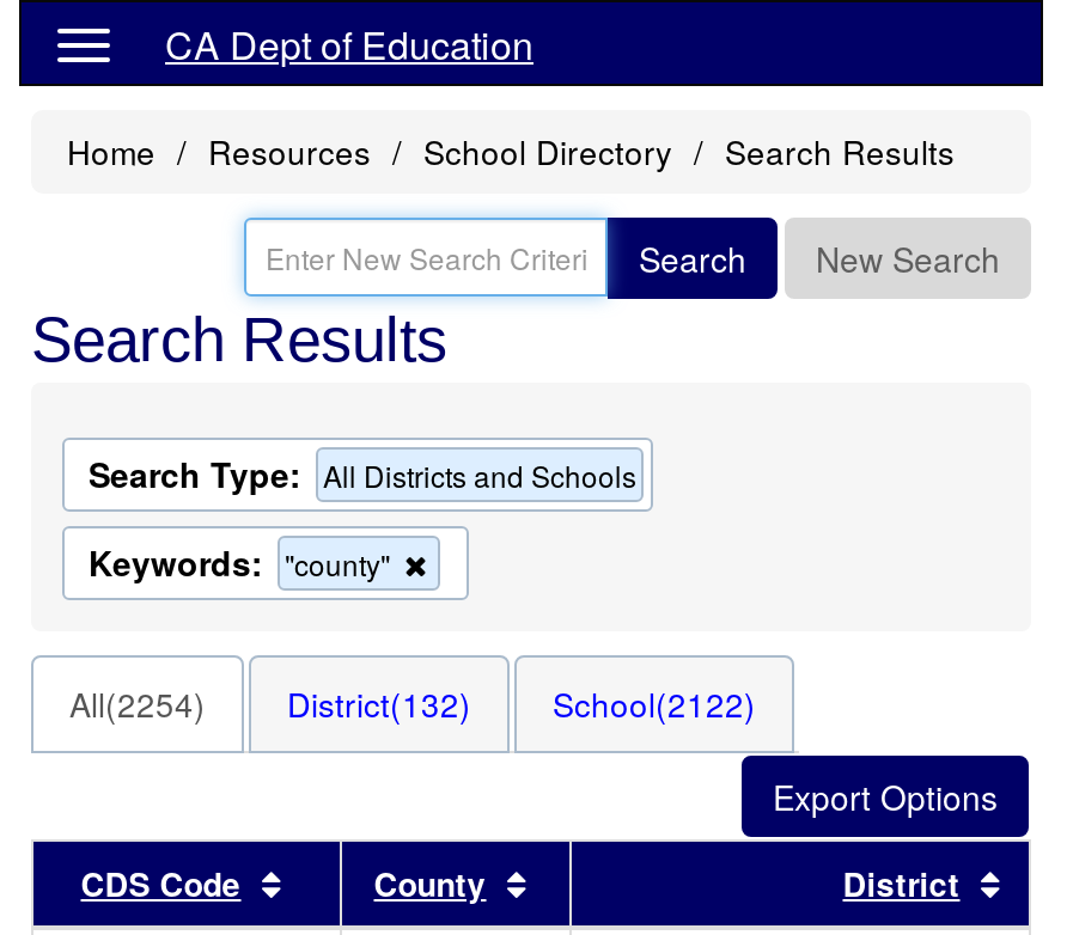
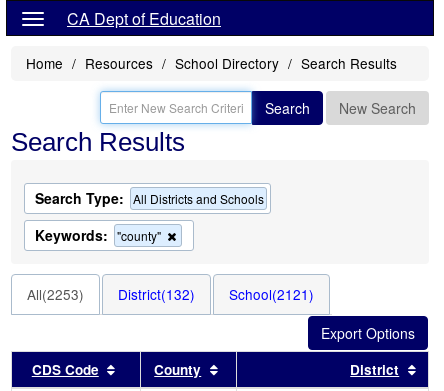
[69,679,206,727] All(2254) -> [27,284,84,304] All(2253)
[553,679,756,727] School(2122) -> [229,284,314,304] School(2121)

